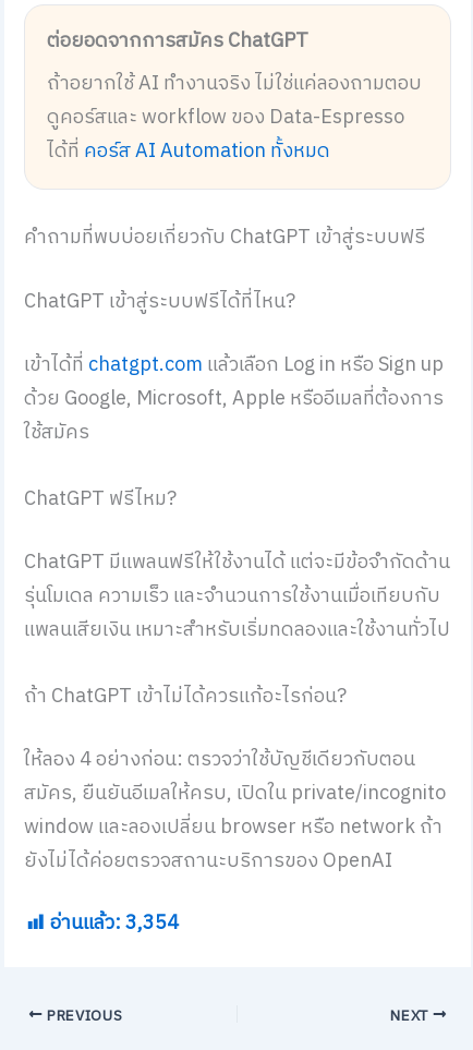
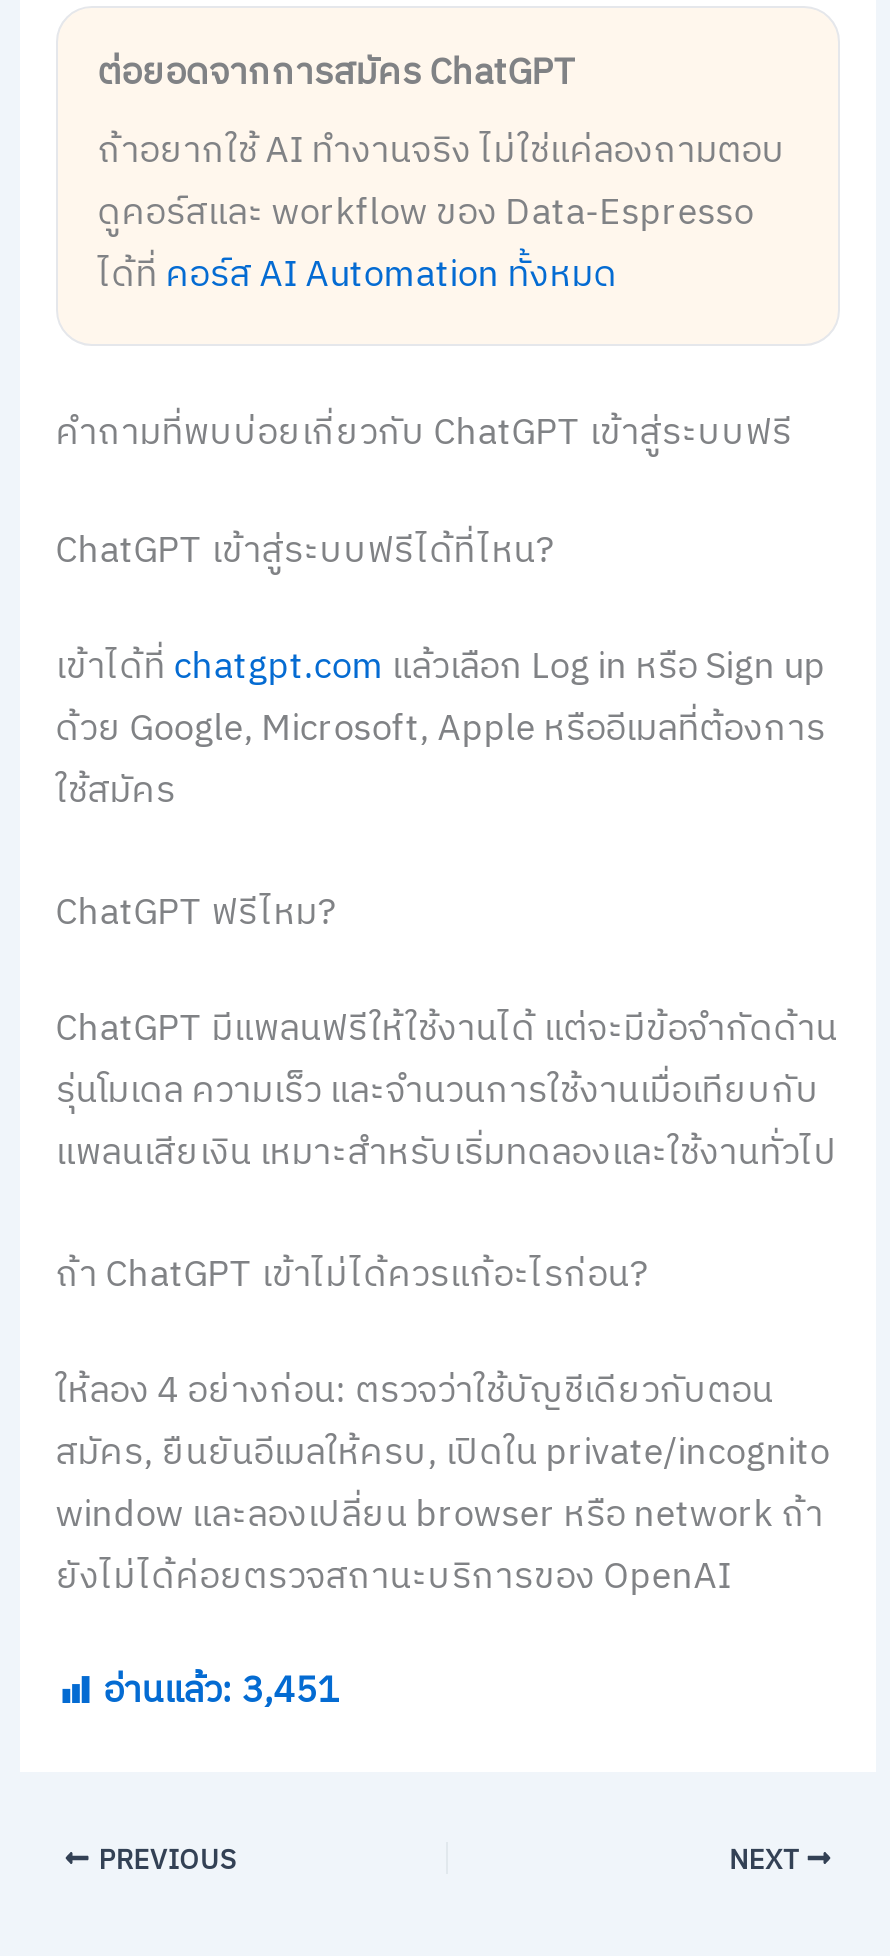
[50,907,178,940] อ่านแล้ว: 3,354 -> [103,1663,339,1723] อ่านแล้ว: 3,451

